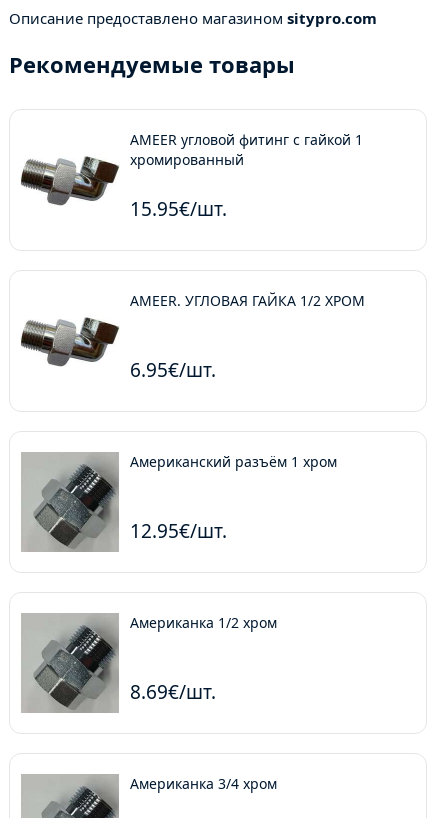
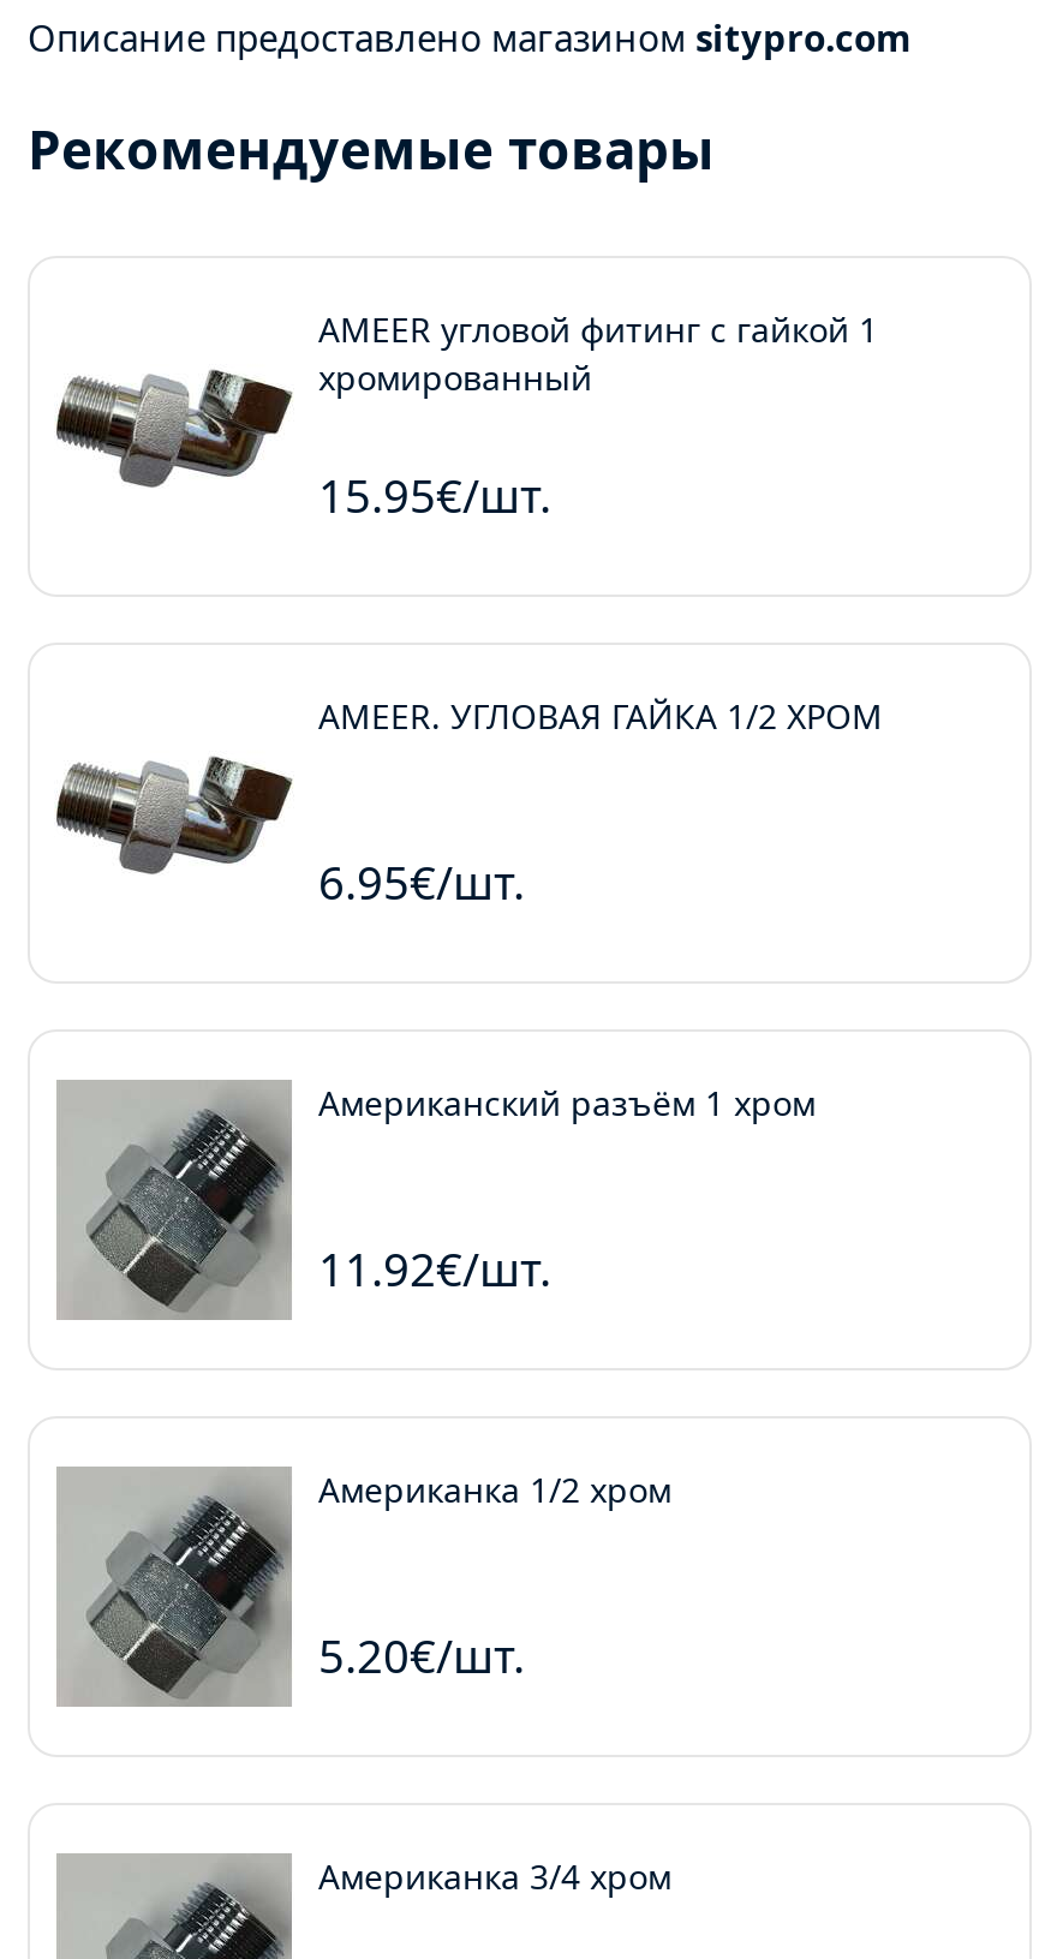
[130,518,227,544] 12.95€/шт. -> [318,1238,551,1301] 11.92€/шт.
[130,679,216,705] 8.69€/шт. -> [318,1625,525,1688] 5.20€/шт.

